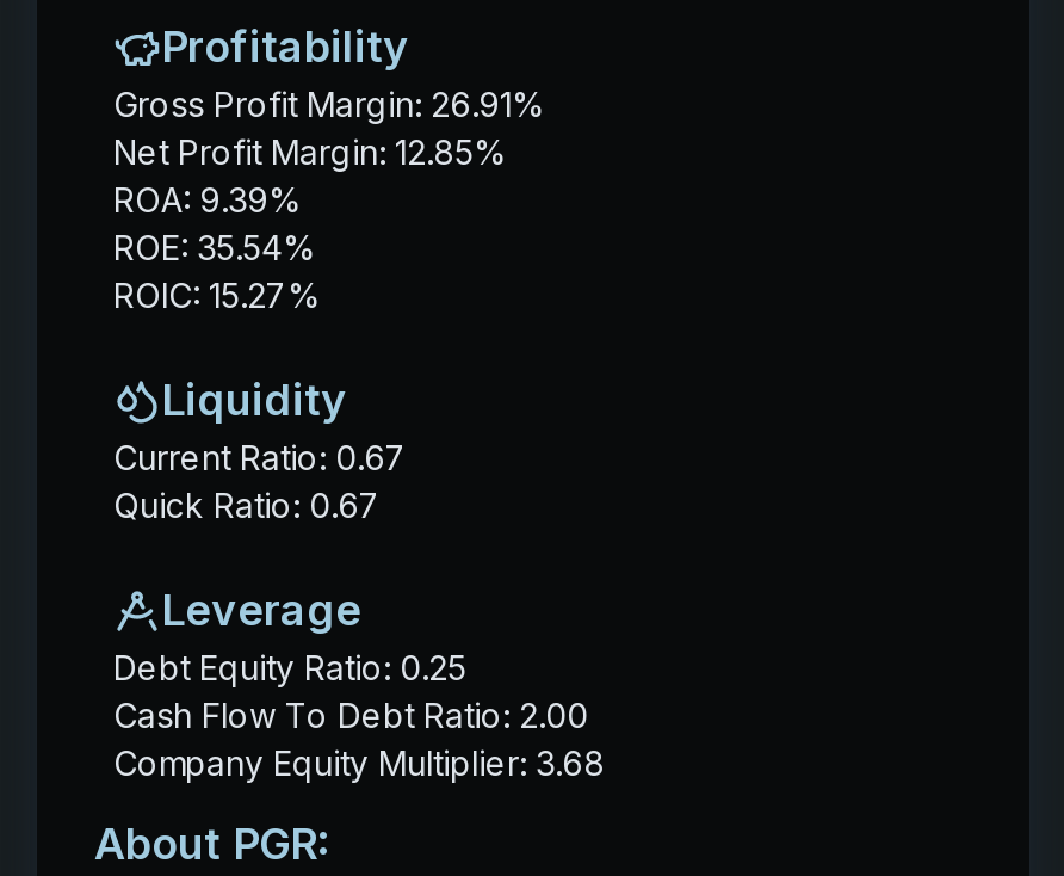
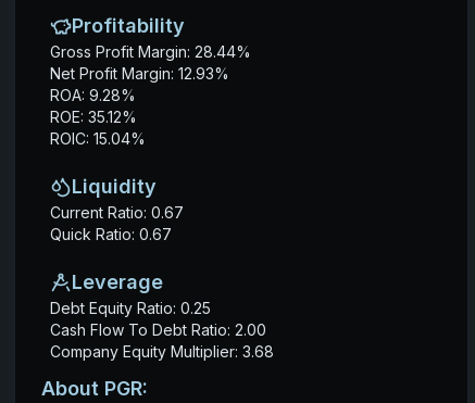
[113,84,545,125] Gross Profit Margin: 26.91% -> [50,43,251,61] Gross Profit Margin: 28.44%
[113,132,507,173] Net Profit Margin: 12.85% -> [50,64,229,83] Net Profit Margin: 12.93%
[113,180,302,220] ROA: 9.39% -> [50,86,136,105] ROA: 9.28%
[113,227,316,268] ROE: 35.54% -> [50,108,137,126] ROE: 35.12%
[113,275,321,316] ROIC: 15.27% -> [50,130,146,148] ROIC: 15.04%

